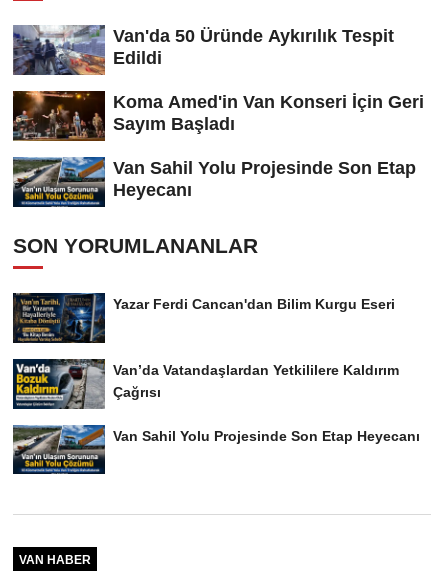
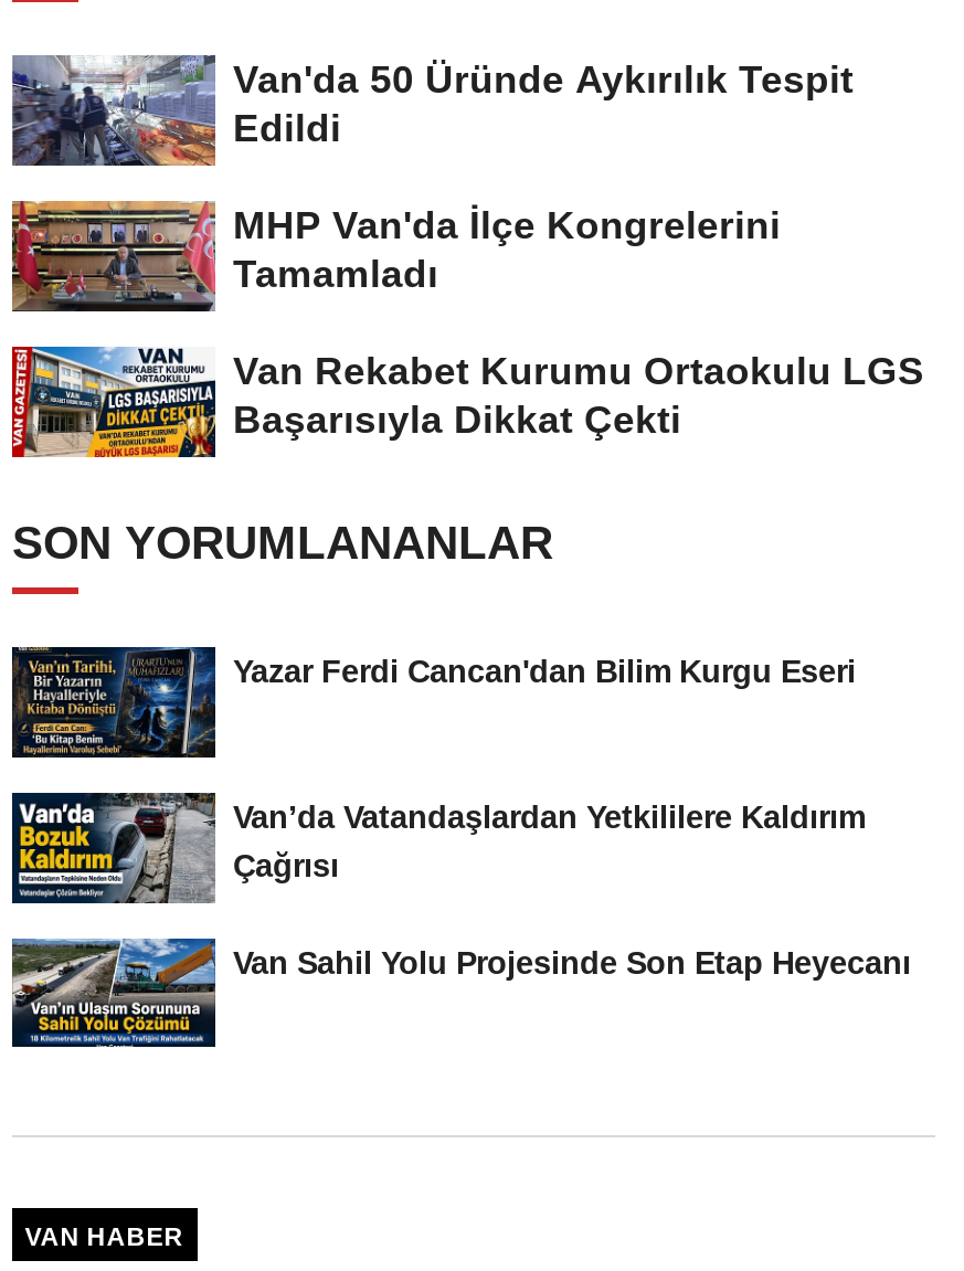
[12,90,424,142] [image] | Koma Amed'in Van Konseri İçin Geri | Sayım Başladı -> [10,199,781,314] [image] | MHP Van'da İlçe Kongrelerini | Tamamladı
[12,156,416,208] [image] | Van Sahil Yolu Projesinde Son Etap | Heyecanı -> [10,345,924,459] [image] | Van Rekabet Kurumu Ortaokulu LGS | Başarısıyla Dikkat Çekti

